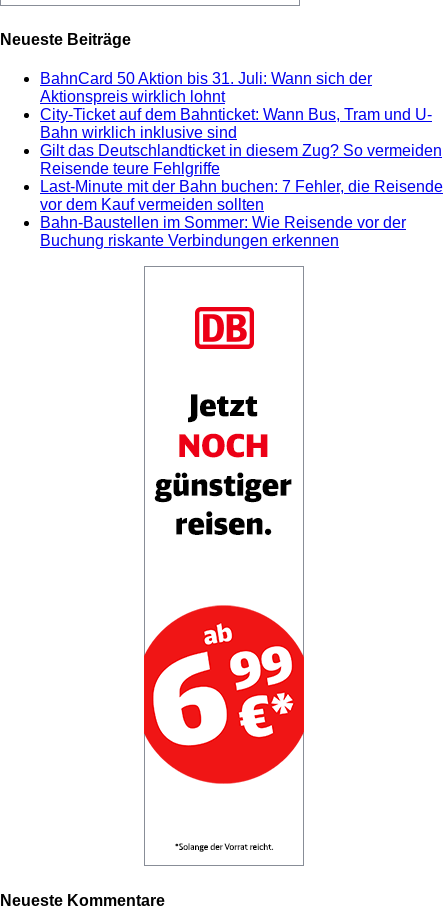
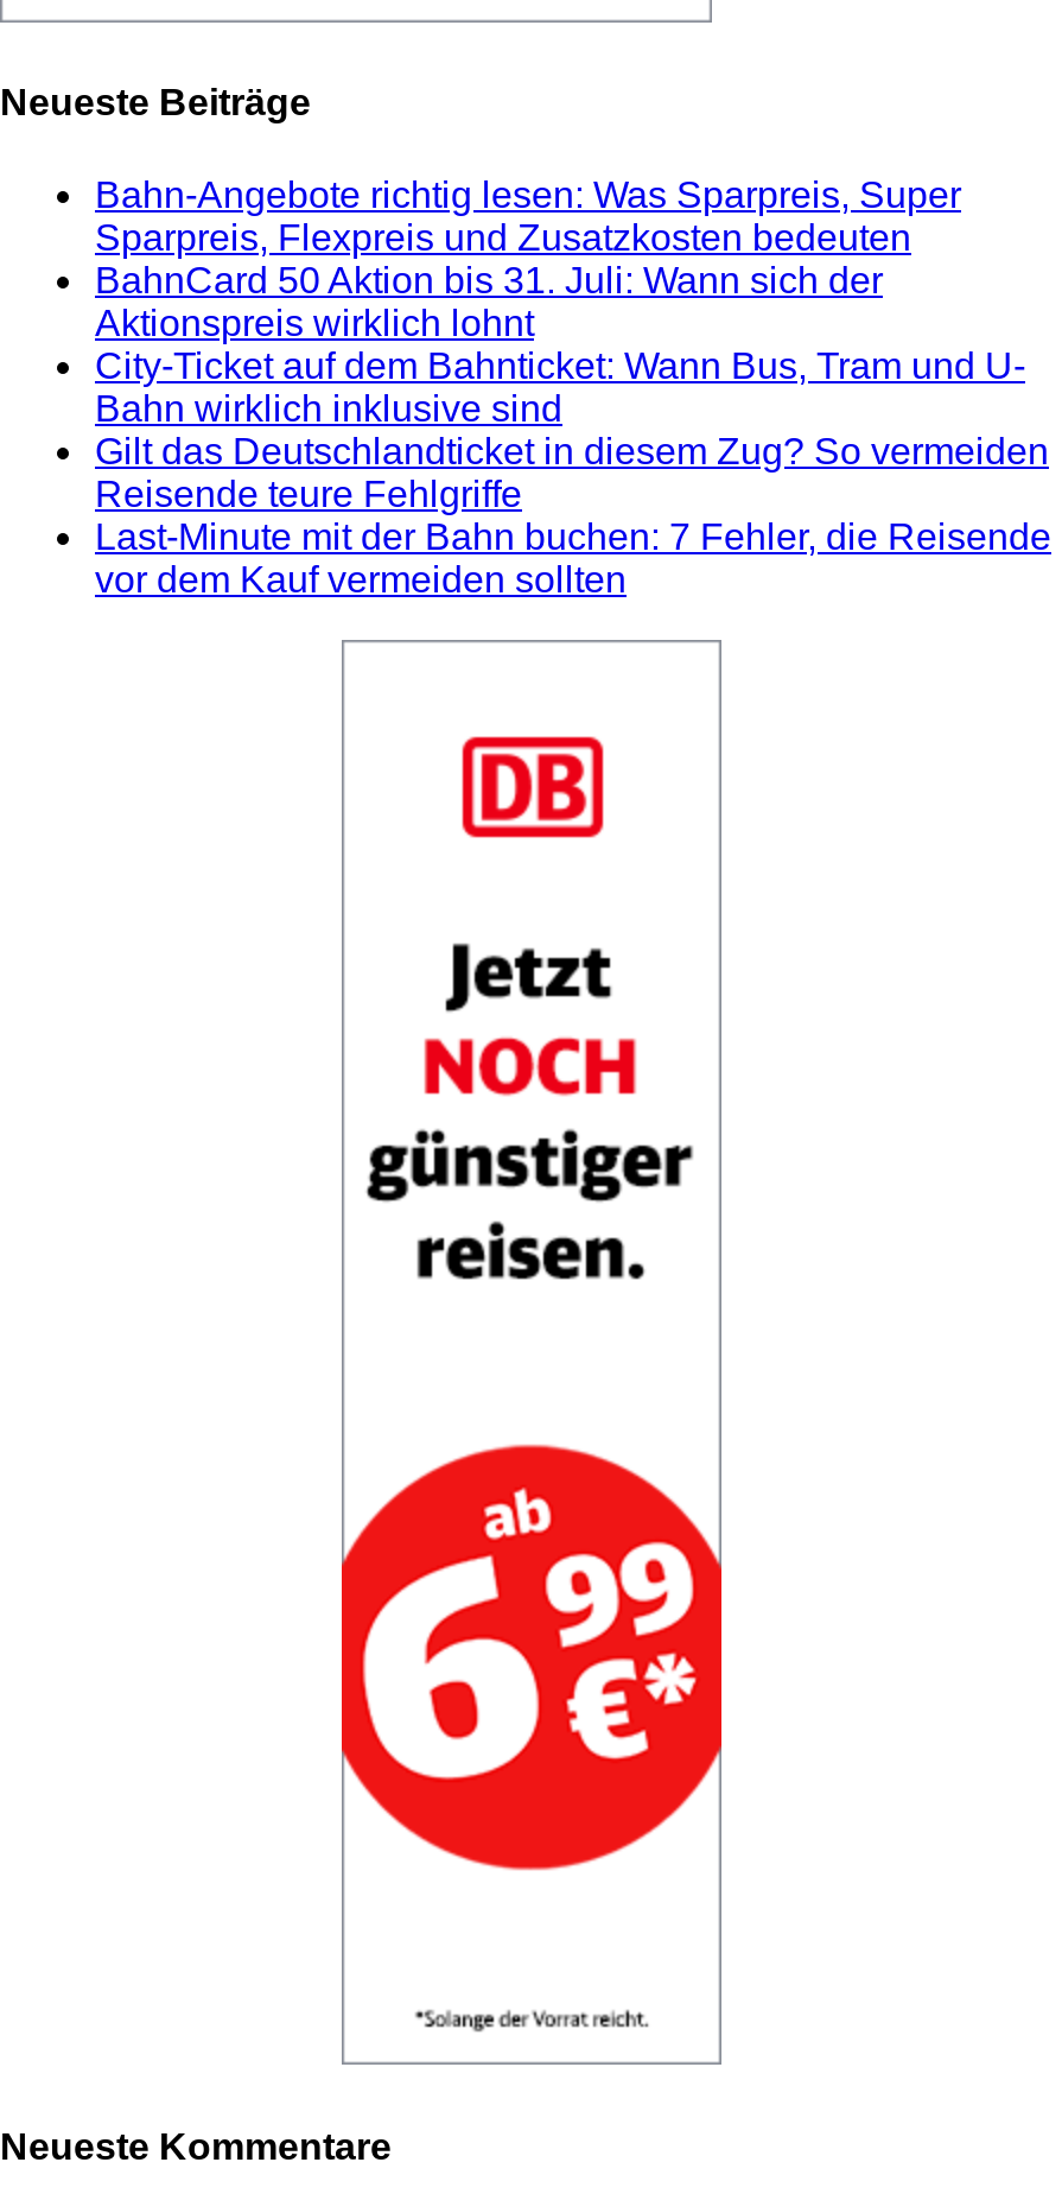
none -> [95,176,961,259] Bahn-Angebote richtig lesen: Was Sparpreis, Super | Sparpreis, Flexpreis und Zusatzkosten bedeuten
moved [40,70,443,213] -> [95,261,1051,601]: BahnCard 50 Aktion bis 31. Juli: Wann sich der | Aktionspreis wirklich lohnt | City-Ticket auf dem Bahnticket: Wann Bus, Tram und U- | Bahn wirklich inklusive sind | Gilt das Deutschlandticket in diesem Zug? So vermeiden | Reisende teure Fehlgriffe | Last-Minute mit der Bahn buchen: 7 Fehler, die Reisende | vor dem Kauf vermeiden sollten
[40,214,406,249] Bahn-Baustellen im Sommer: Wie Reisende vor der | Buchung riskante Verbindungen erkennen -> none

